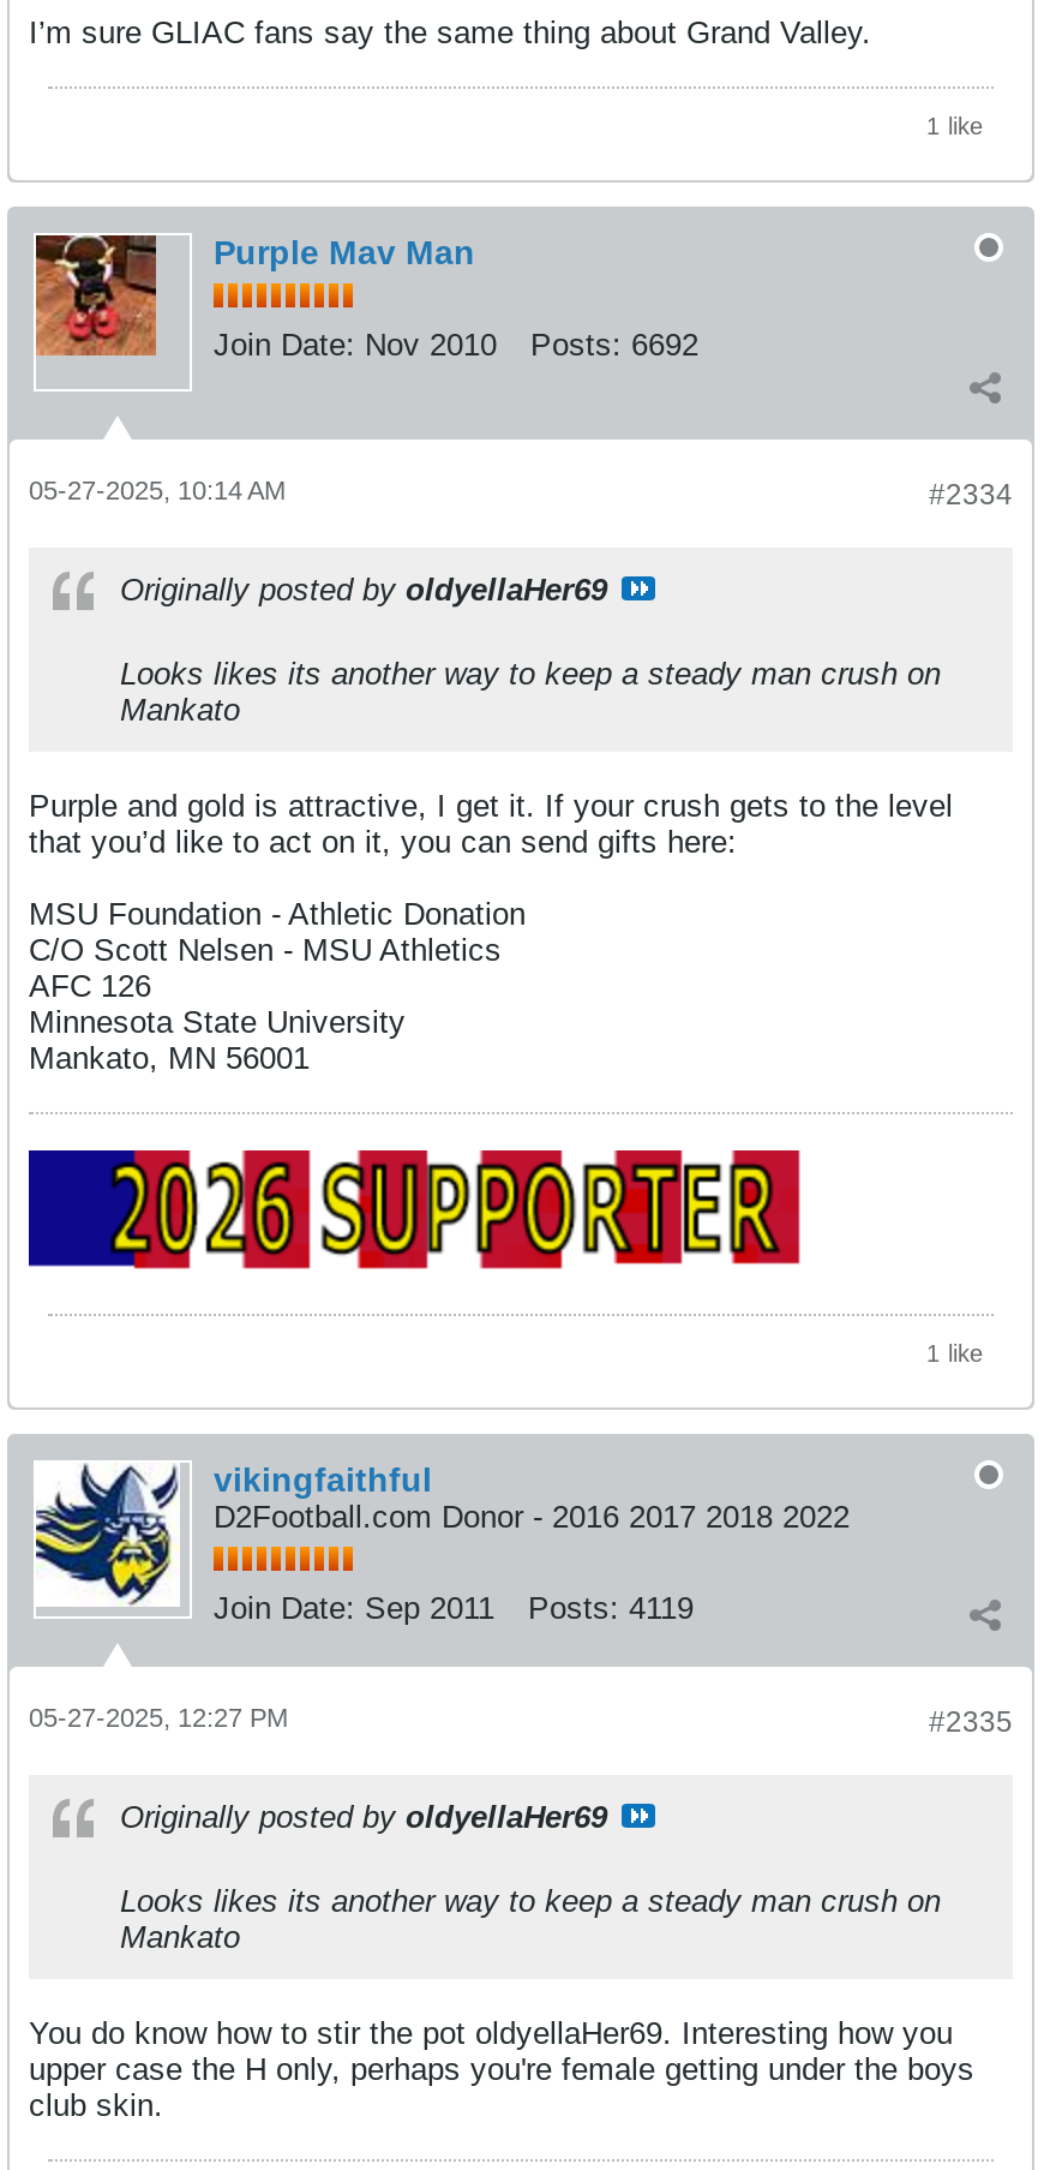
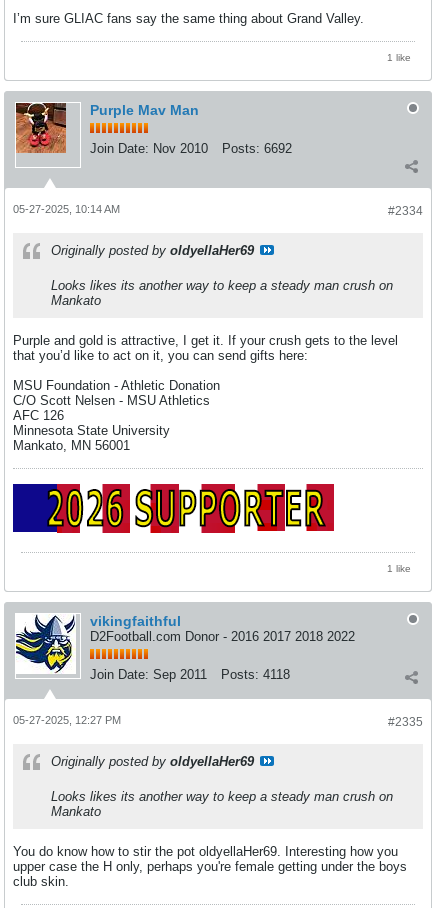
[214,1590,694,1626] Join Date: Sep 2011 Posts: 4119 -> [90,667,290,682] Join Date: Sep 2011 Posts: 4118

